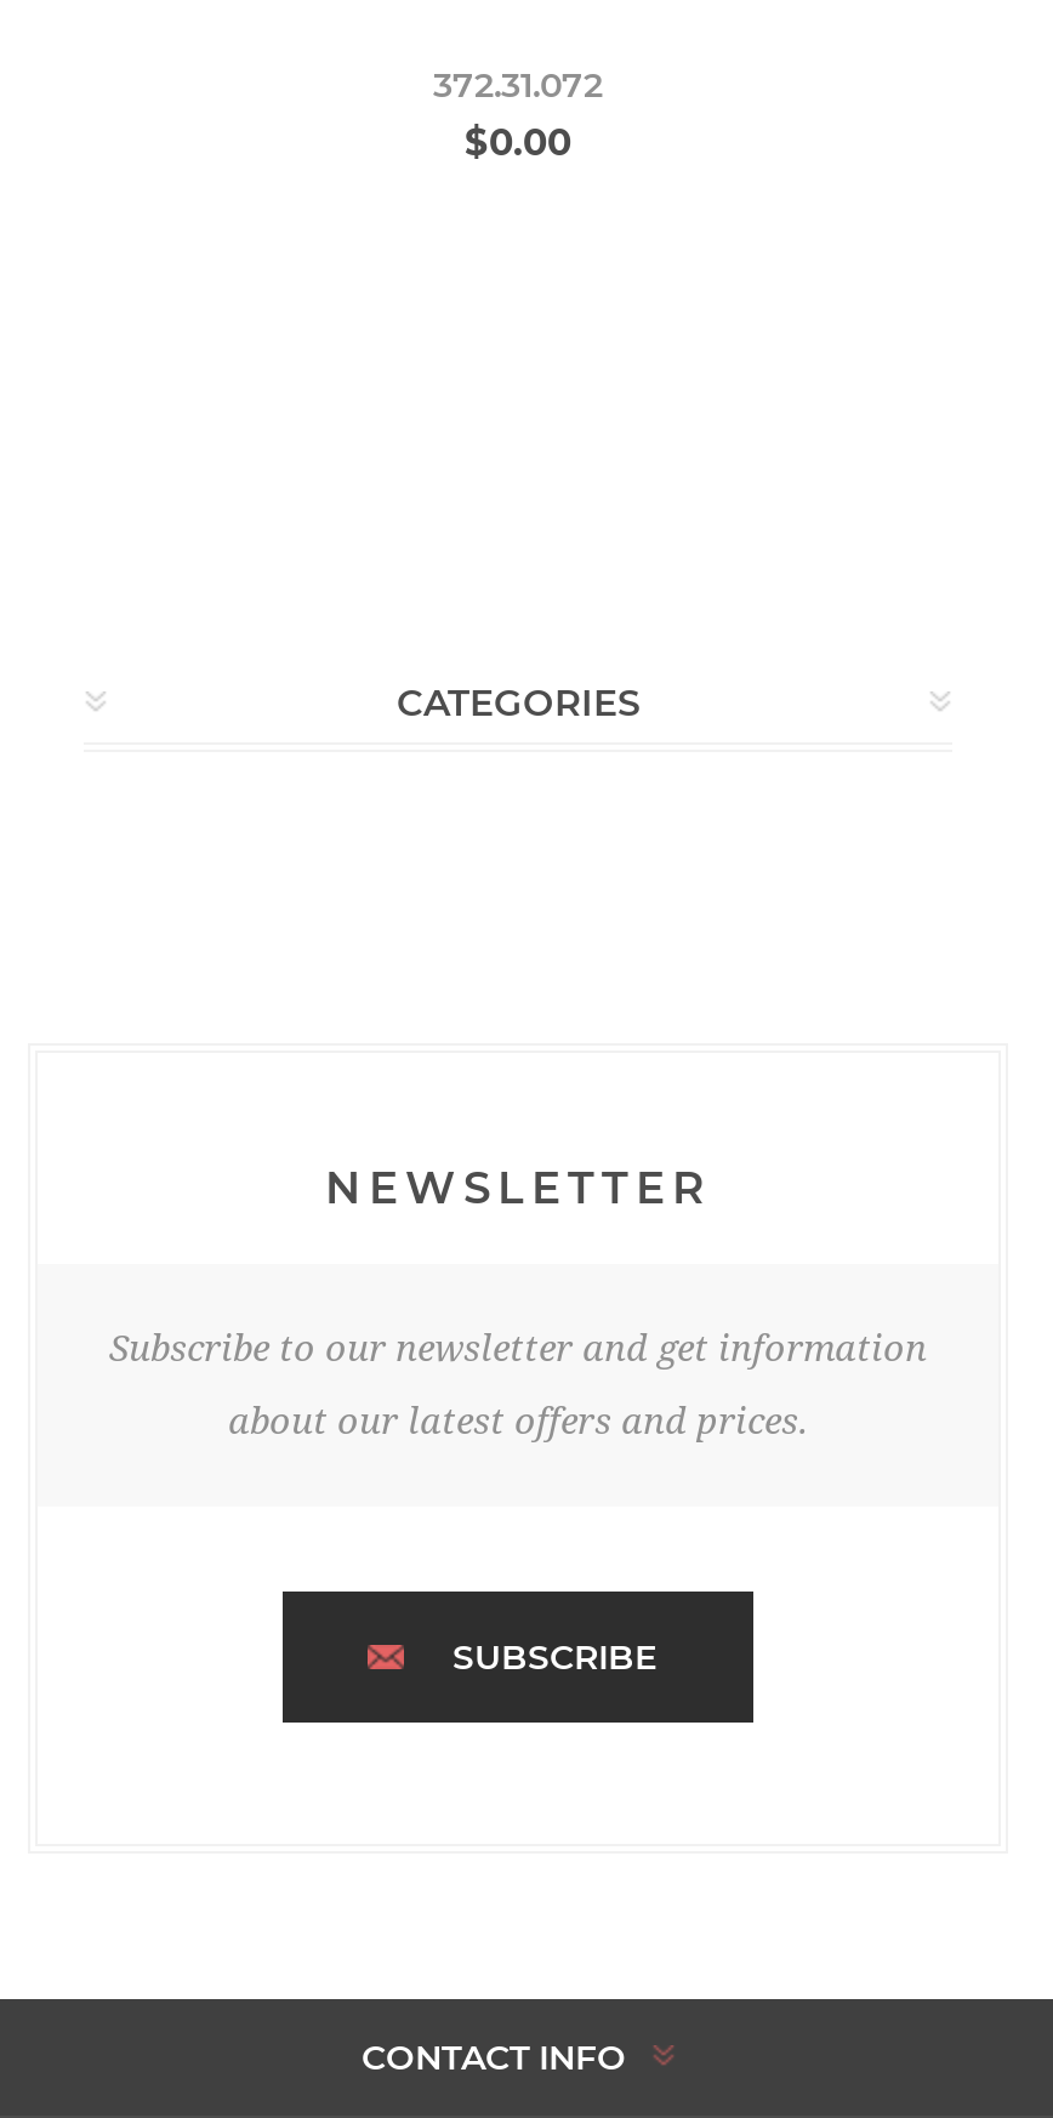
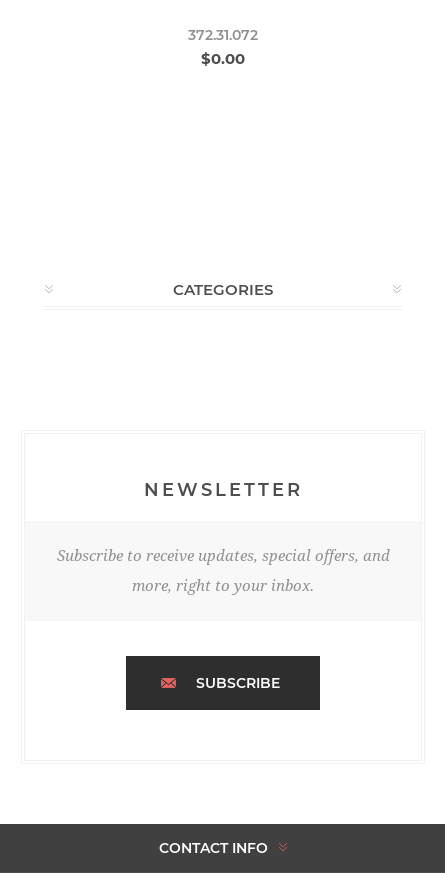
[109,1327,927,1371] Subscribe to our newsletter and get information -> [56,547,389,565] Subscribe to receive updates, special offers, and
[228,1400,808,1444] about our latest offers and prices. -> [132,577,314,595] more, right to your inbox.

